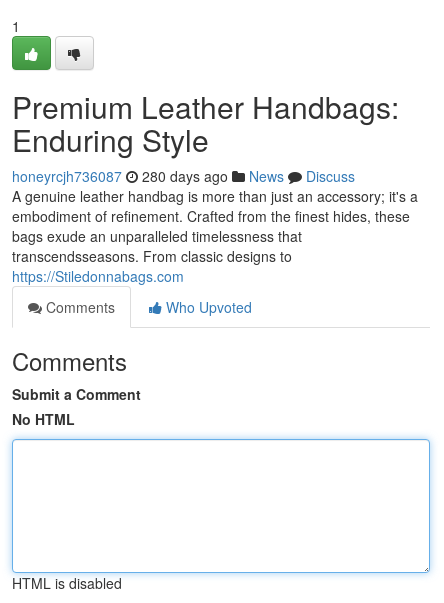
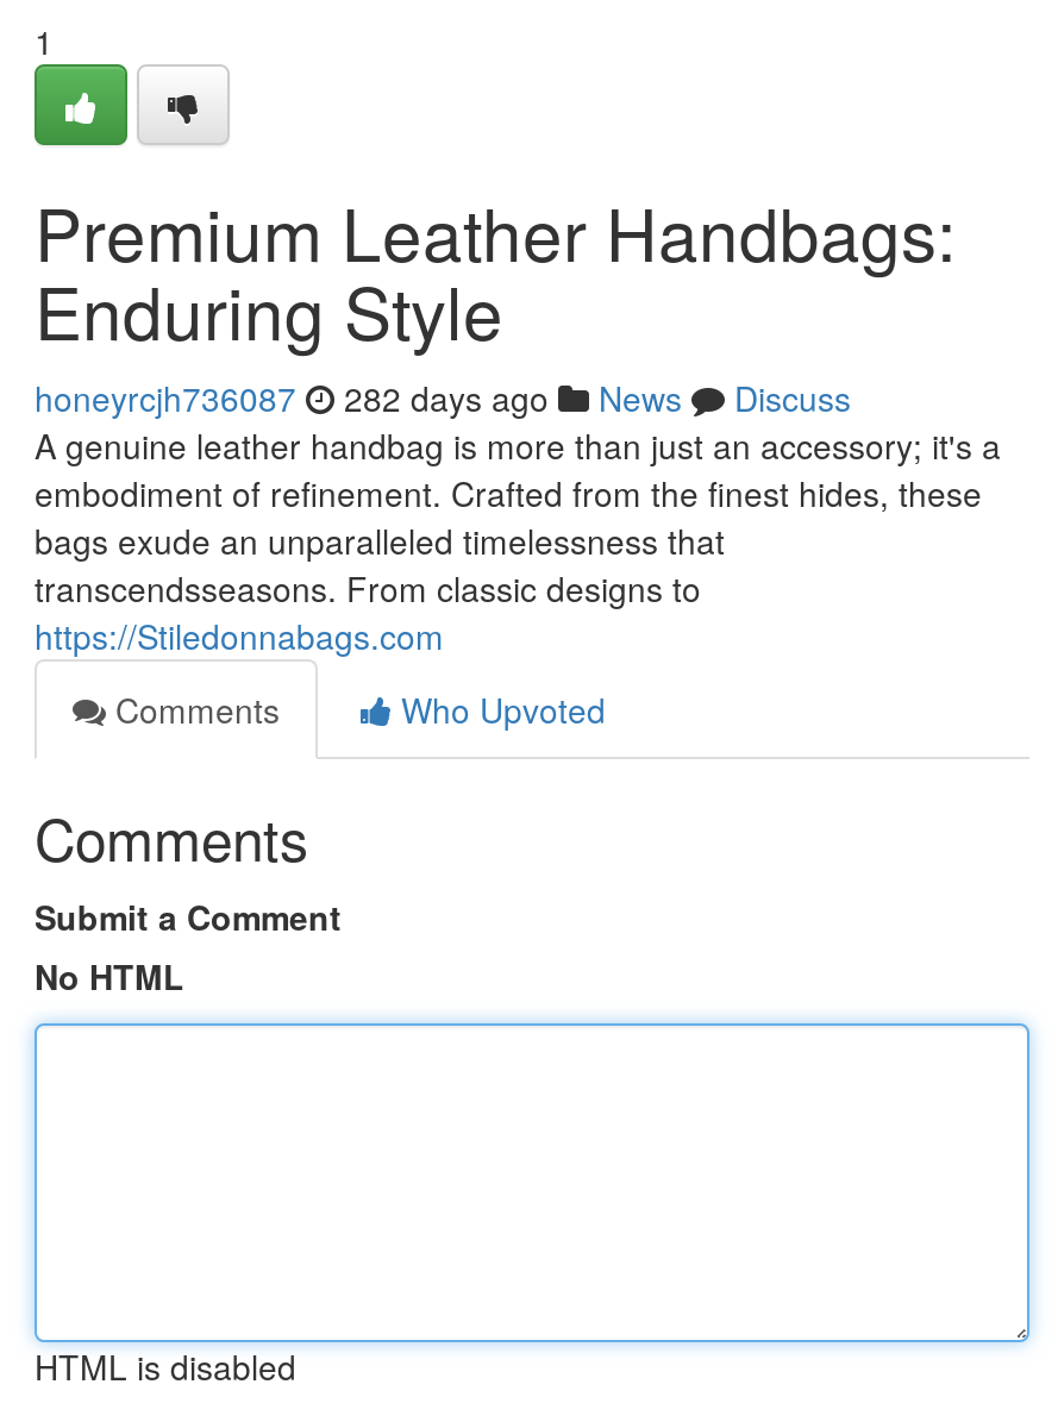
[12,166,355,186] honeyrcjh736087 280 days ago News Discuss -> [35,374,851,421] honeyrcjh736087 282 days ago News Discuss

